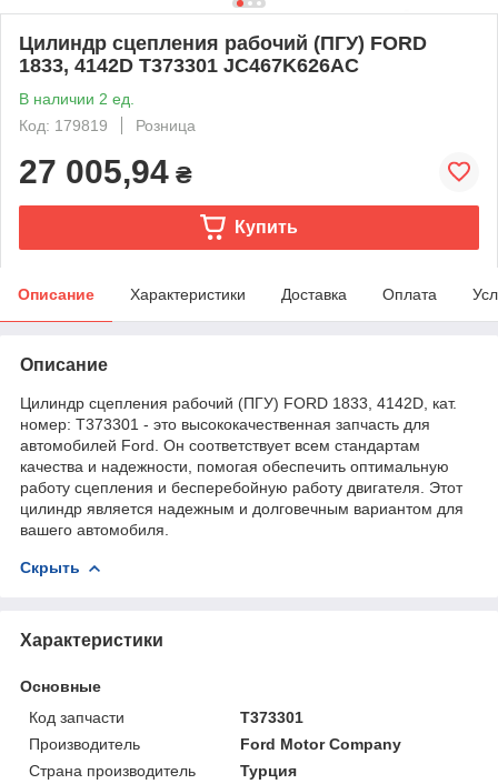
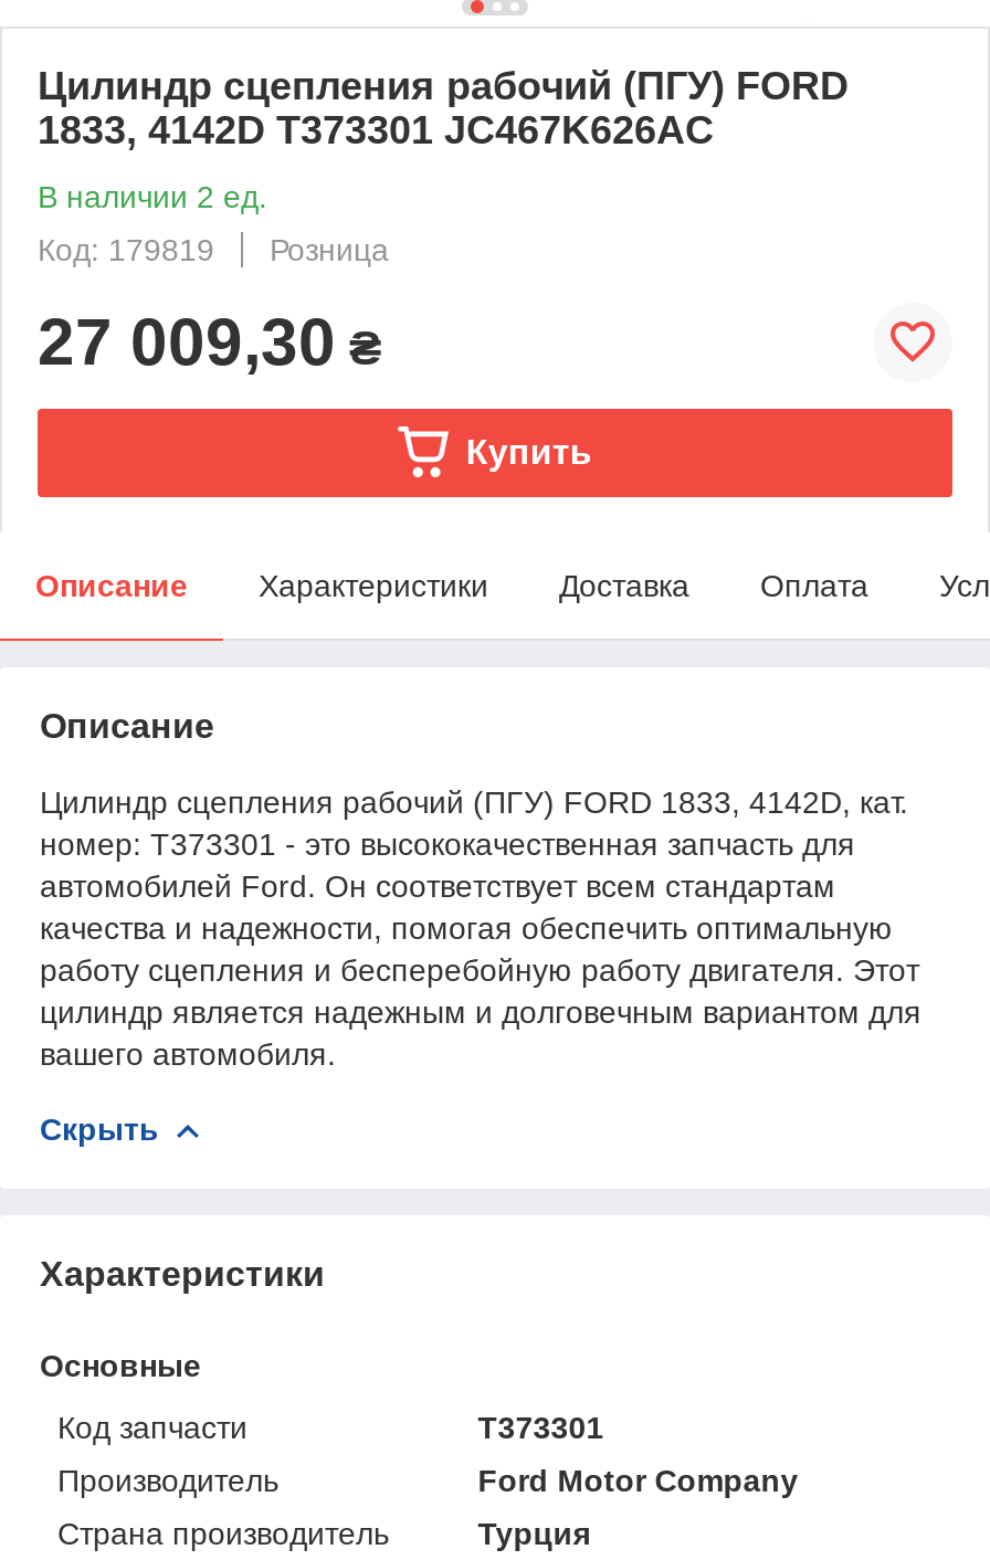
[19,153,192,190] 27 005,94 ₴ -> [38,304,382,377] 27 009,30 ₴

